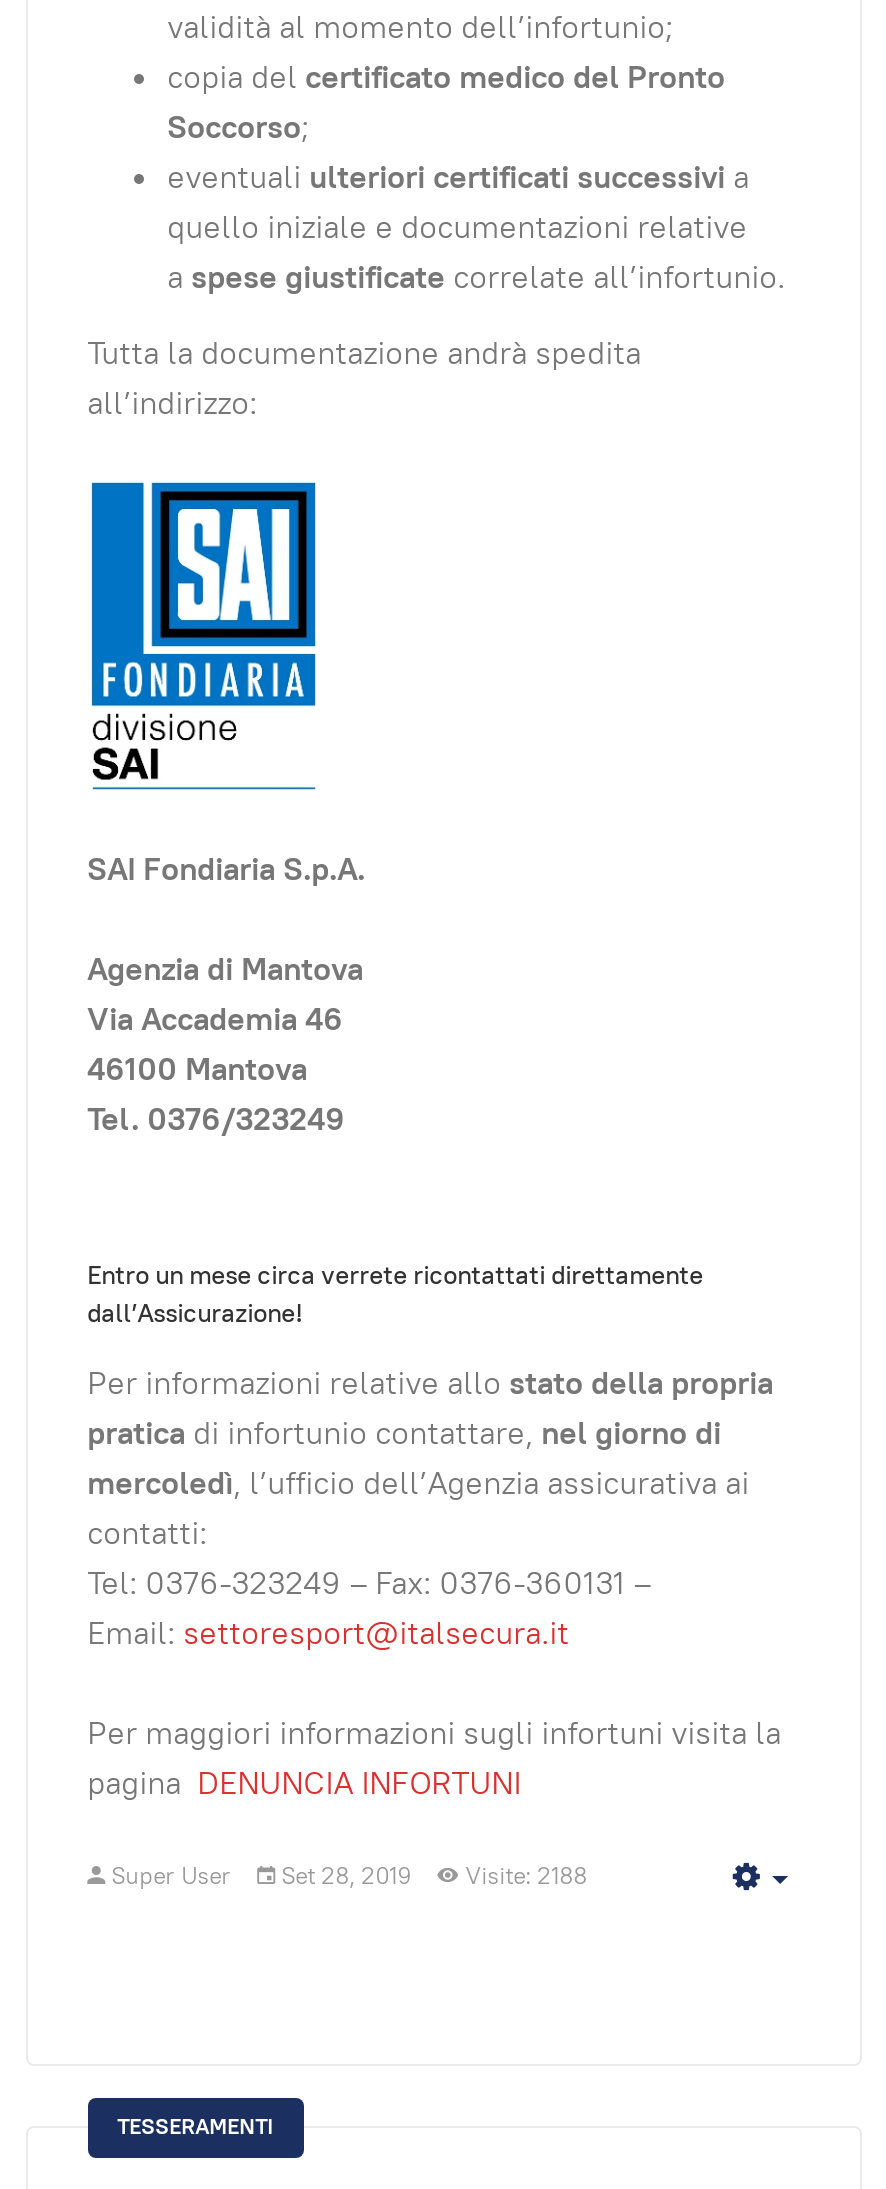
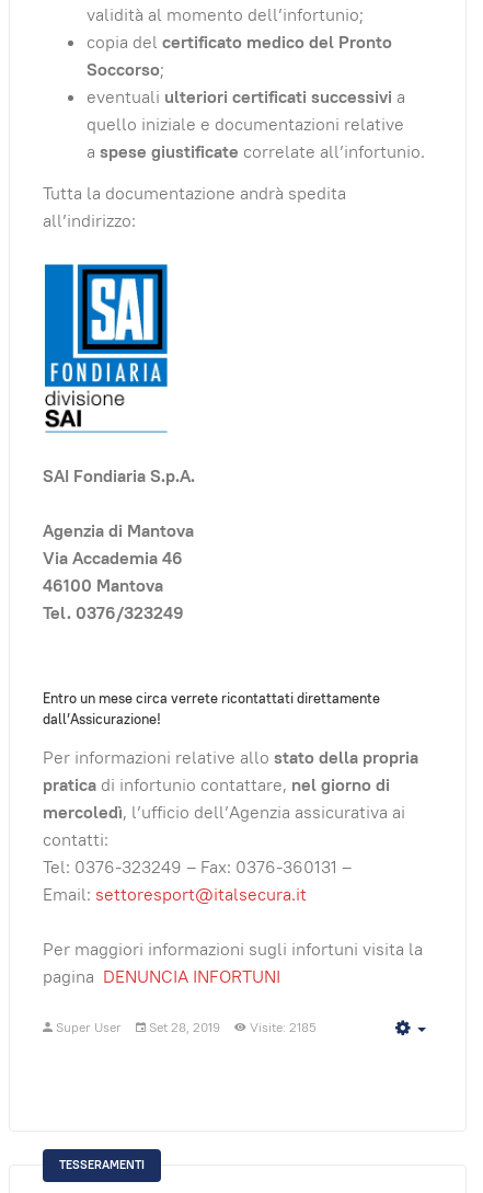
[111,1860,587,1890] Super User Set 28, 2019 Visite: 2188 -> [55,1019,316,1035] Super User Set 28, 2019 Visite: 2185

